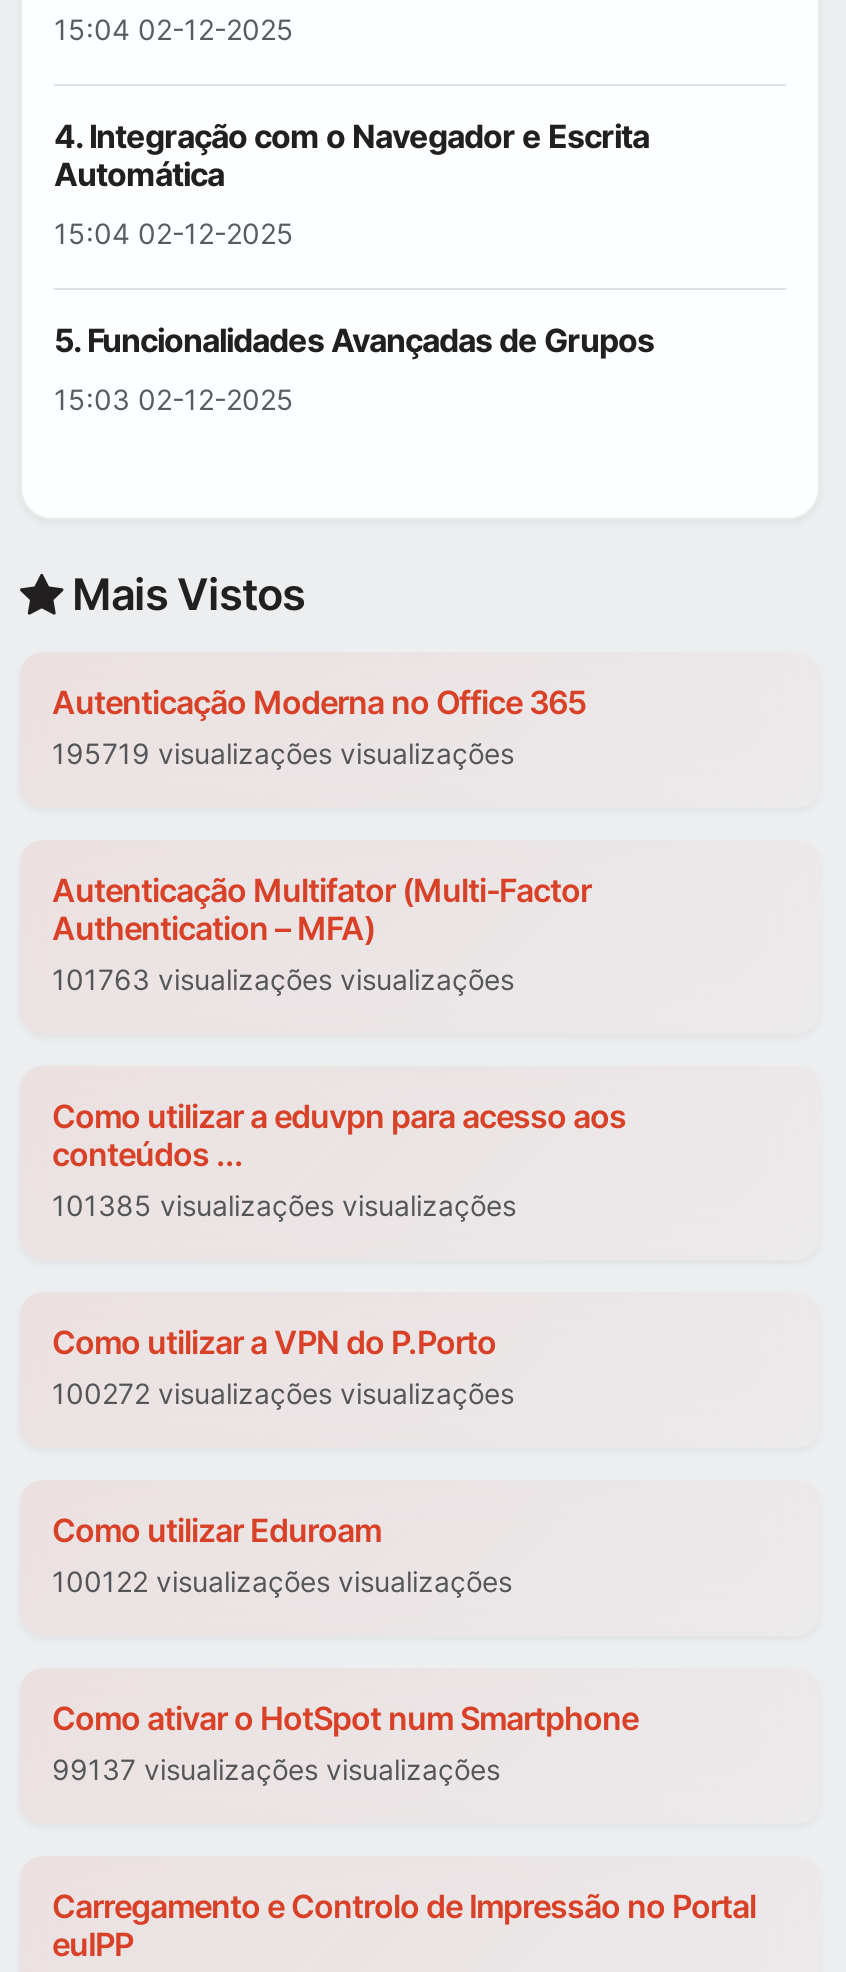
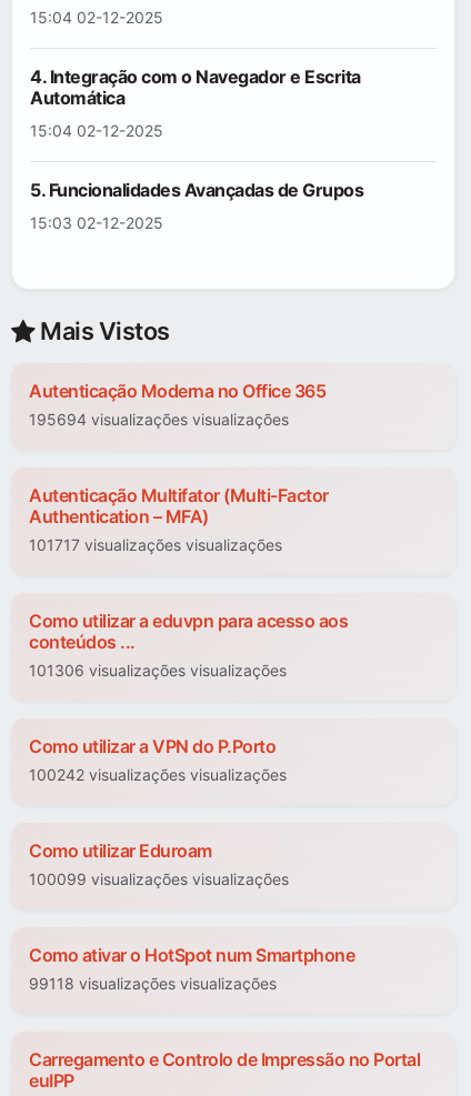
[52,737,514,771] 195719 visualizações visualizações -> [29,410,289,429] 195694 visualizações visualizações
[52,963,514,997] 101763 visualizações visualizações -> [29,536,282,555] 101717 visualizações visualizações
[52,1189,516,1223] 101385 visualizações visualizações -> [29,661,287,680] 101306 visualizações visualizações
[52,1377,514,1411] 100272 visualizações visualizações -> [29,766,287,785] 100242 visualizações visualizações
[52,1565,512,1599] 100122 visualizações visualizações -> [29,870,289,889] 100099 visualizações visualizações
[52,1753,500,1787] 99137 visualizações visualizações -> [29,974,277,993] 99118 visualizações visualizações

